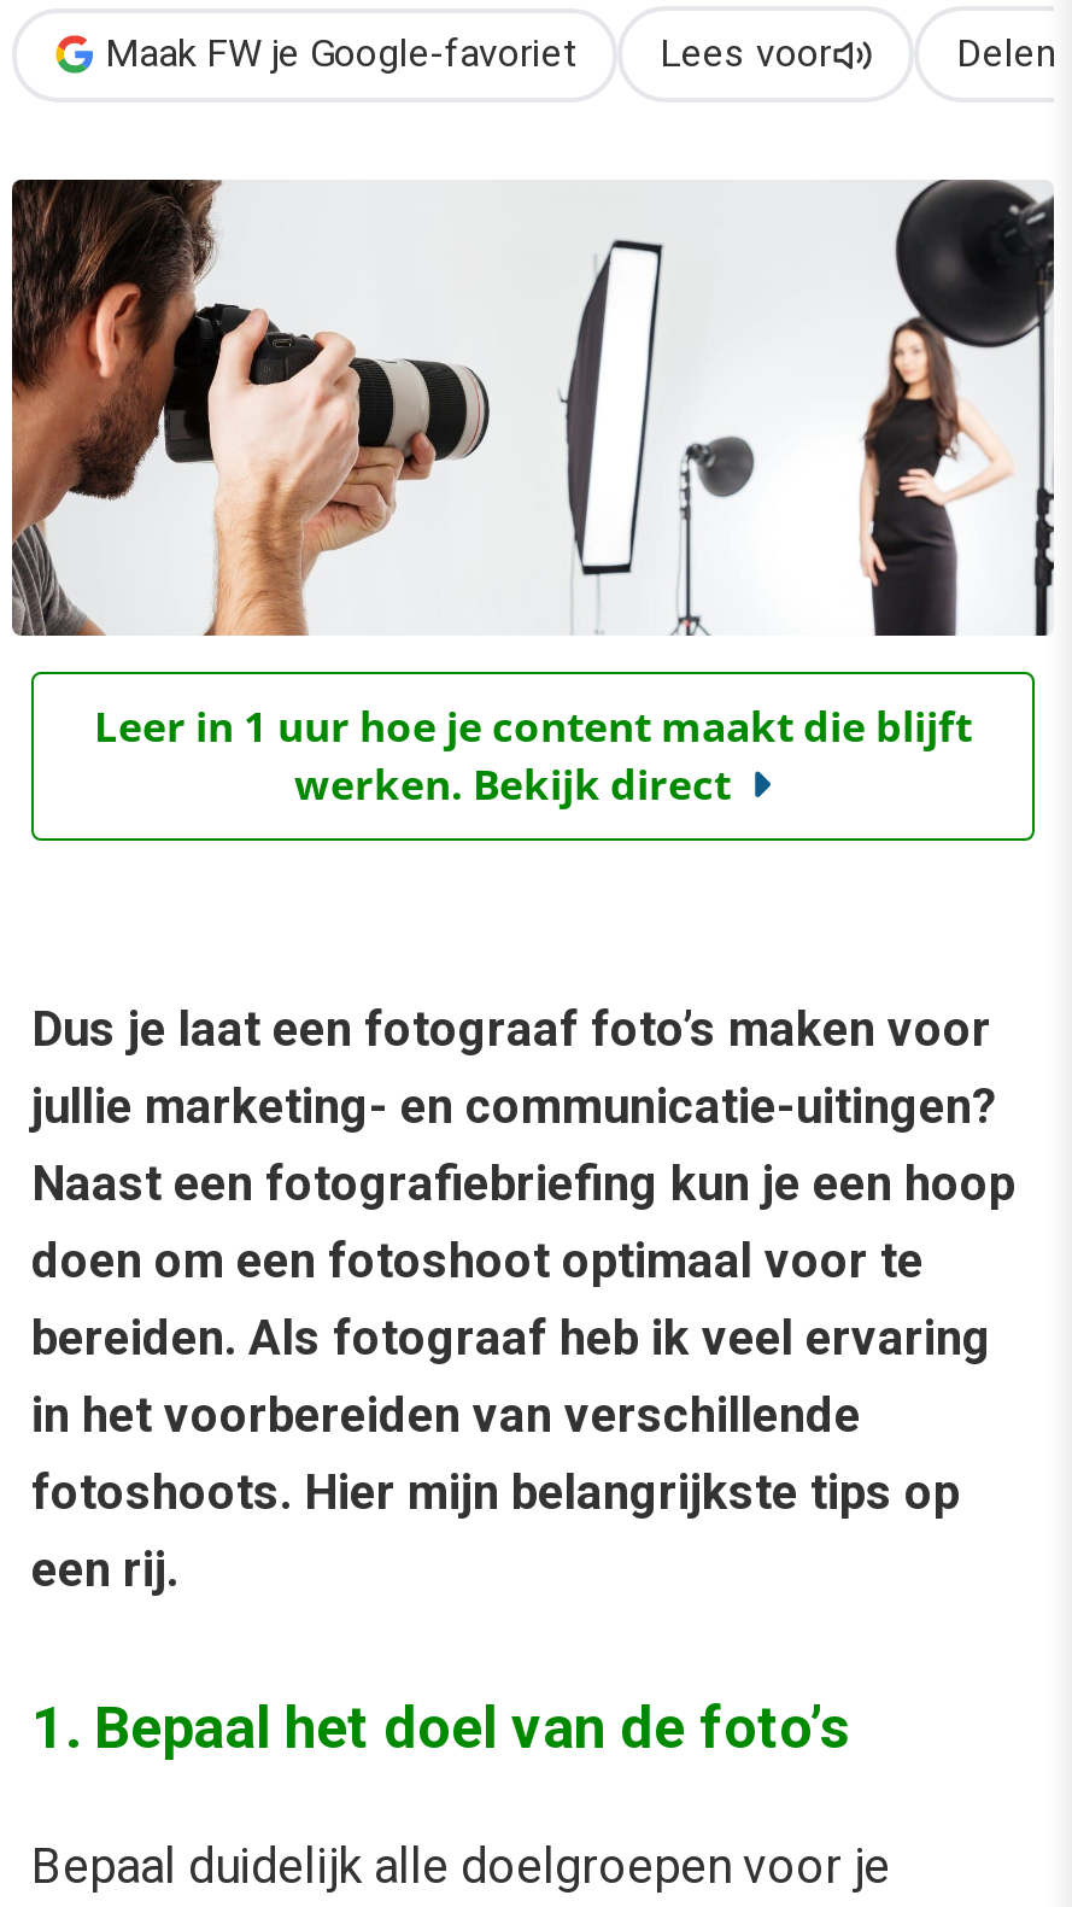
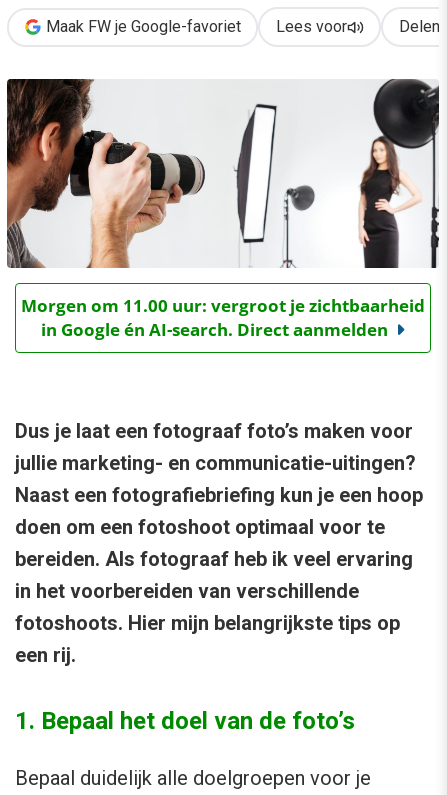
[94,699,972,812] Leer in 1 uur hoe je content maakt die blijft | werken. Bekijk direct -> [21,294,425,341] Morgen om 11.00 uur: vergroot je zichtbaarheid | in Google én AI-search. Direct aanmelden

